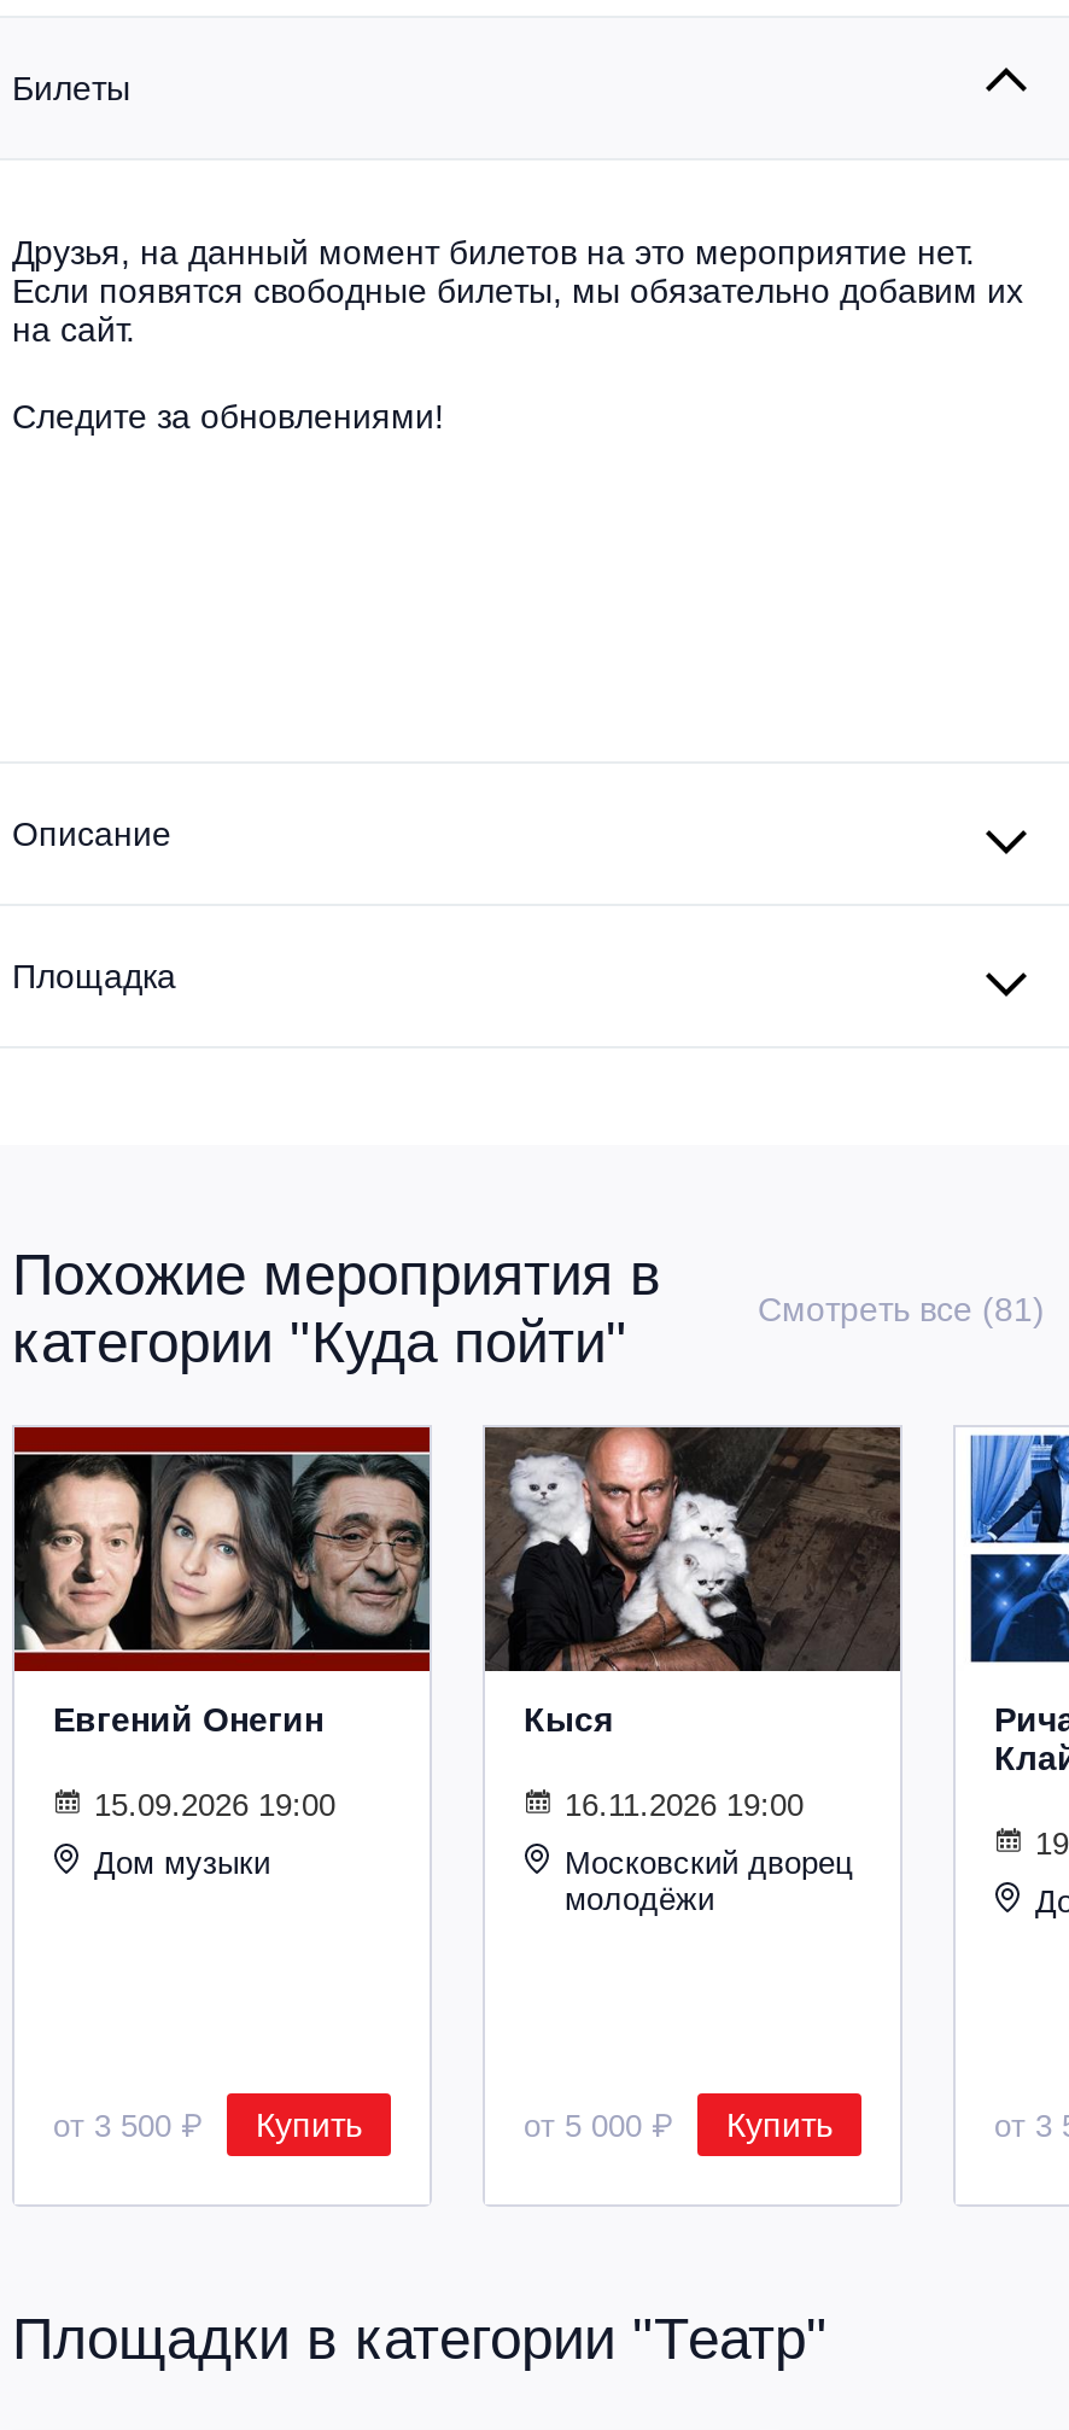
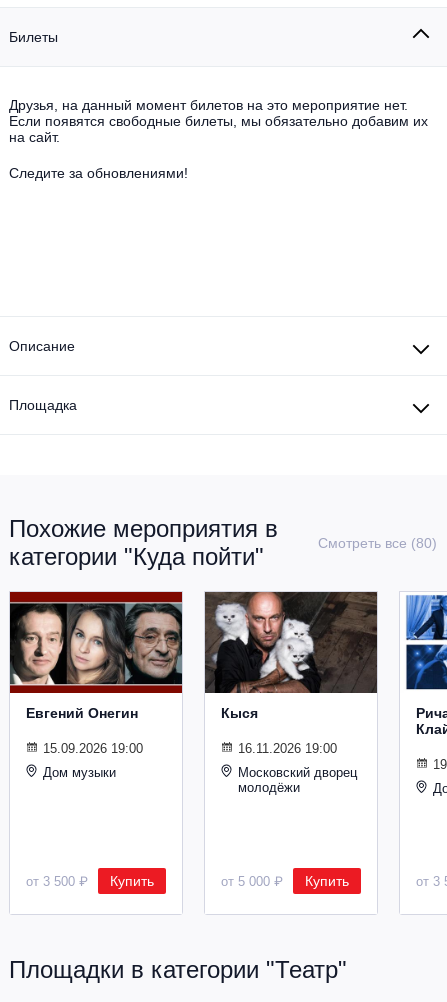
[758,1290,1045,1328] Смотреть все (81) -> [318,535,437,551] Смотреть все (80)

